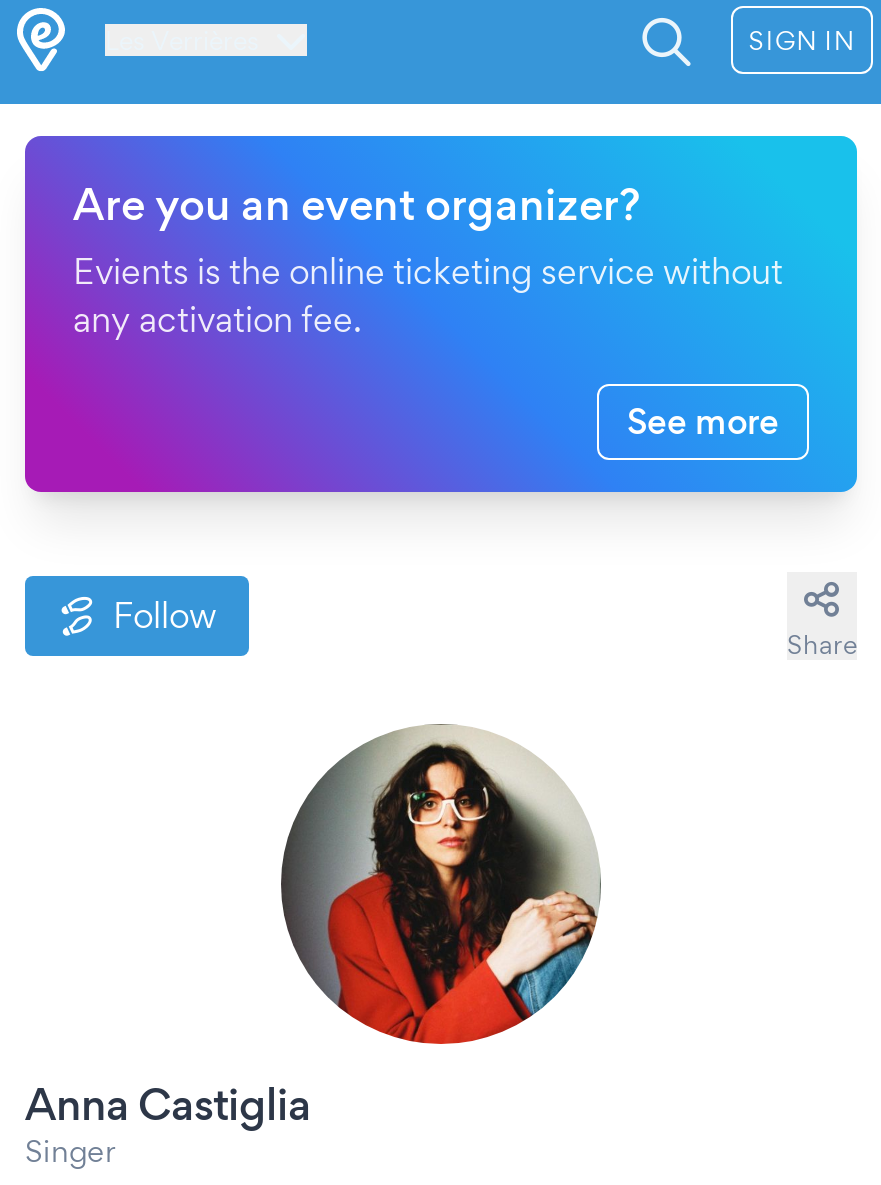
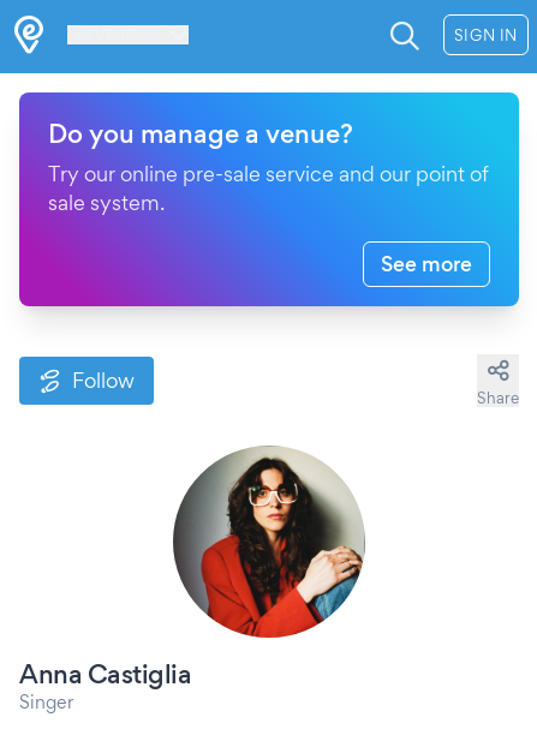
[73,178,783,340] Are you an event organizer? | Evients is the online ticketing service without | any activation fee. -> [48,118,489,215] Do you manage a venue? | Try our online pre-sale service and our point of | sale system.

